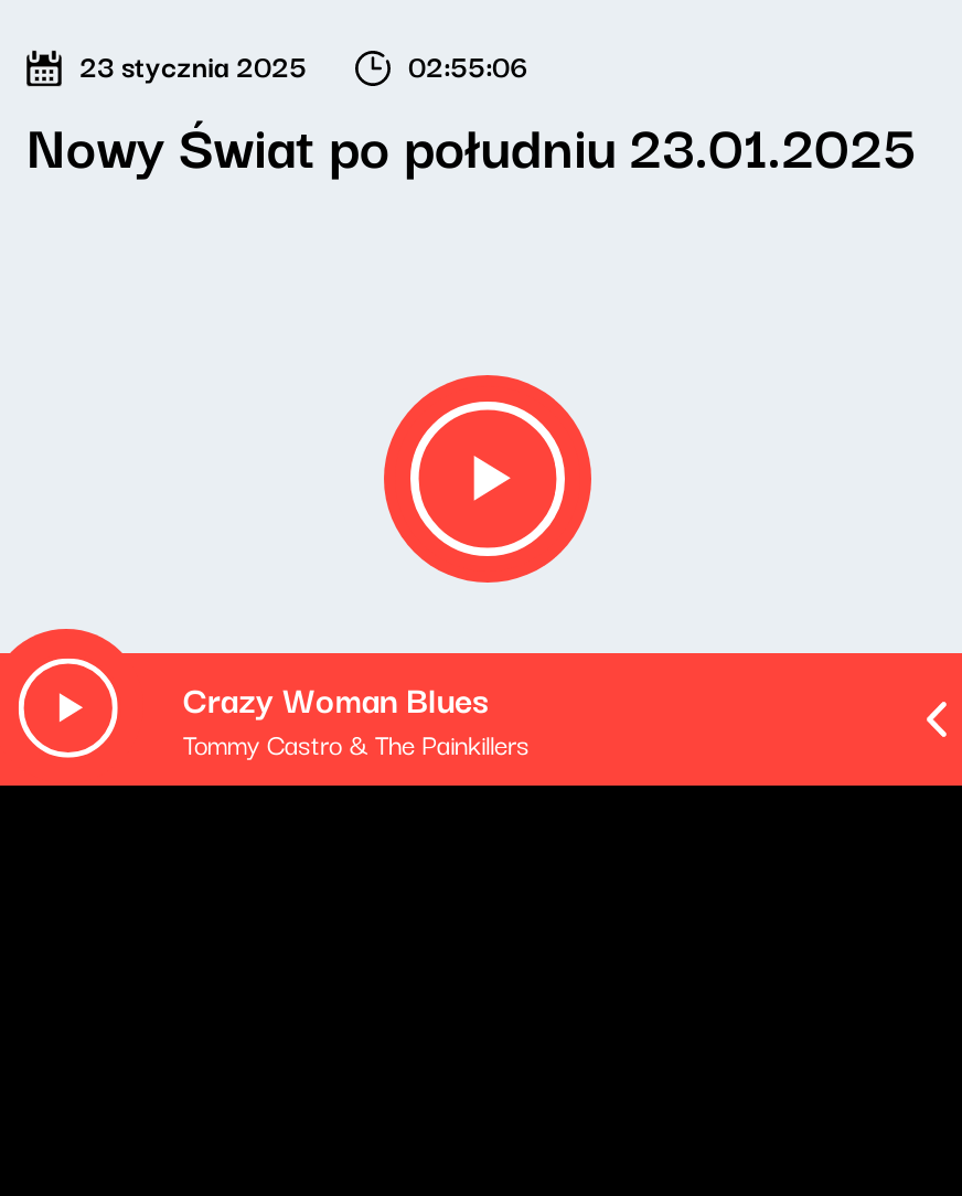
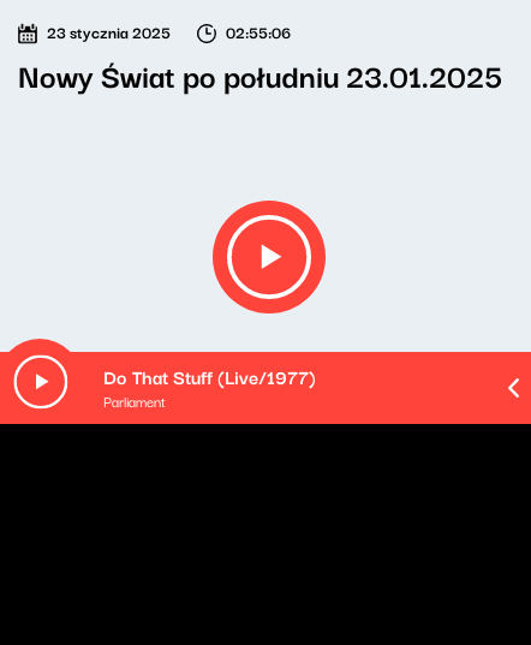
[183,671,530,763] Crazy Woman Blues | Tommy Castro & The Painkillers -> [103,362,316,412] Do That Stuff (Live/1977) | Parliament

